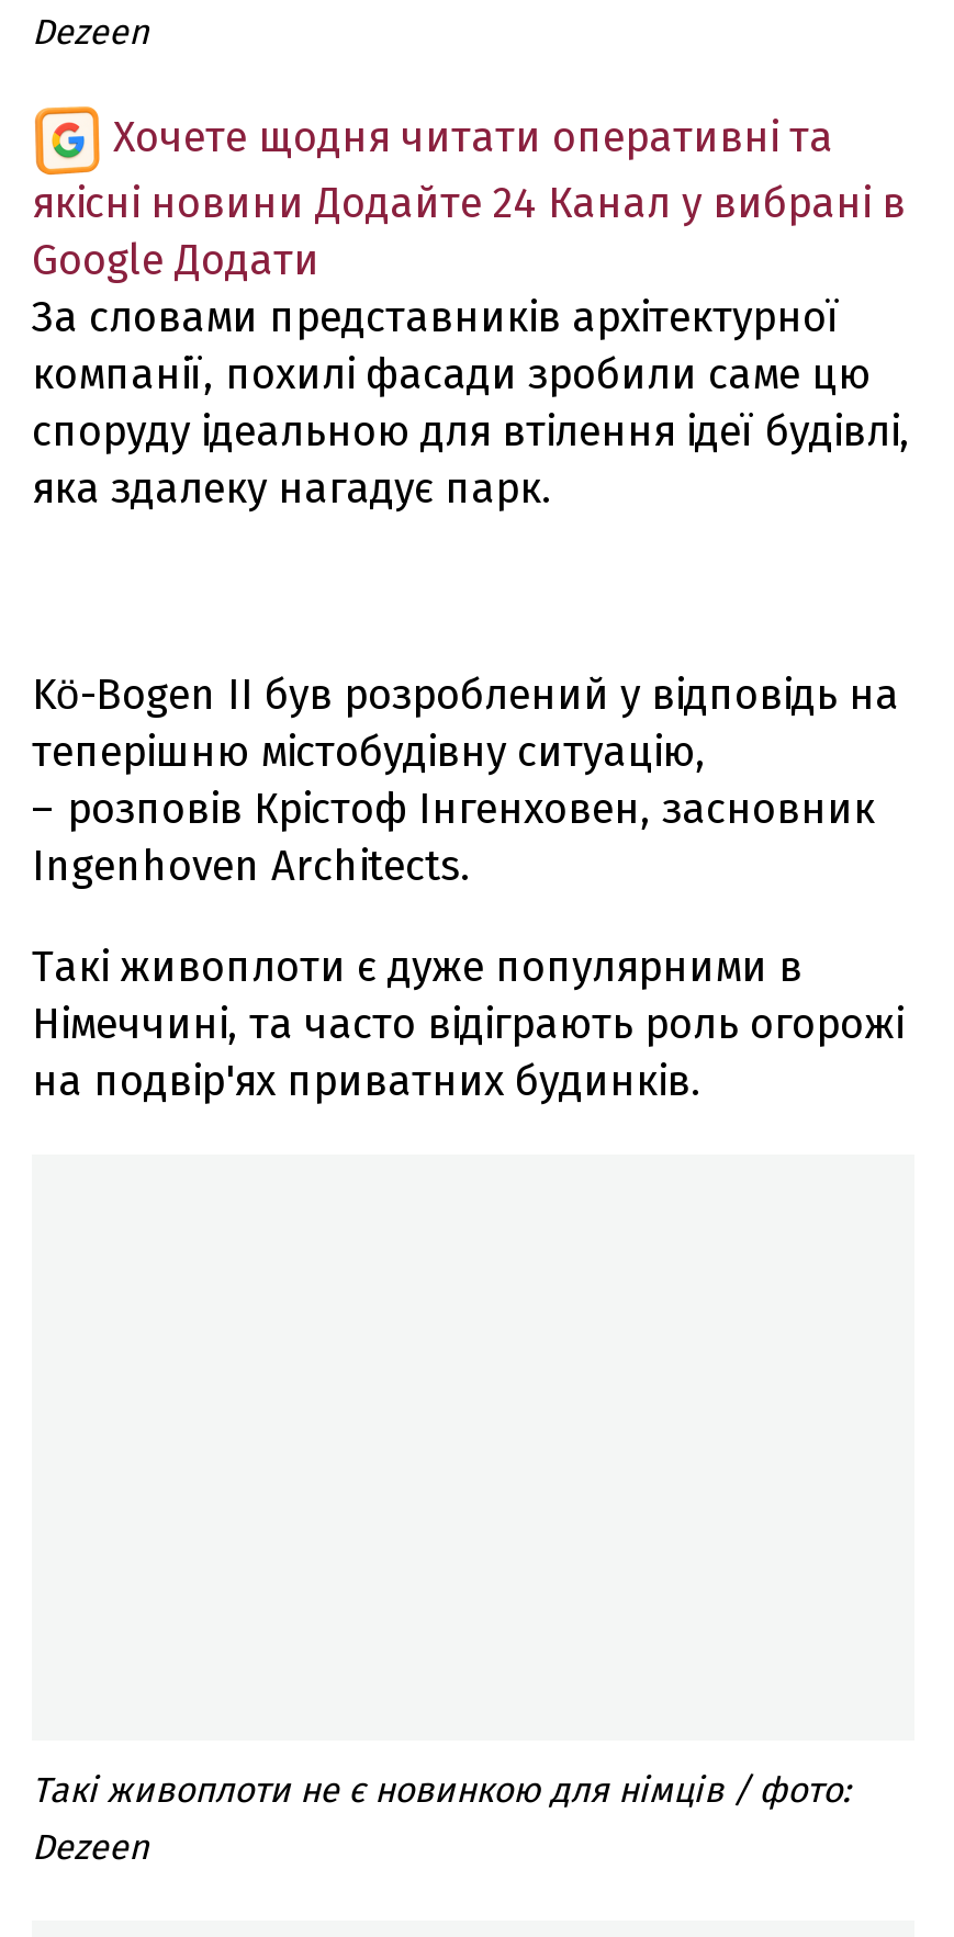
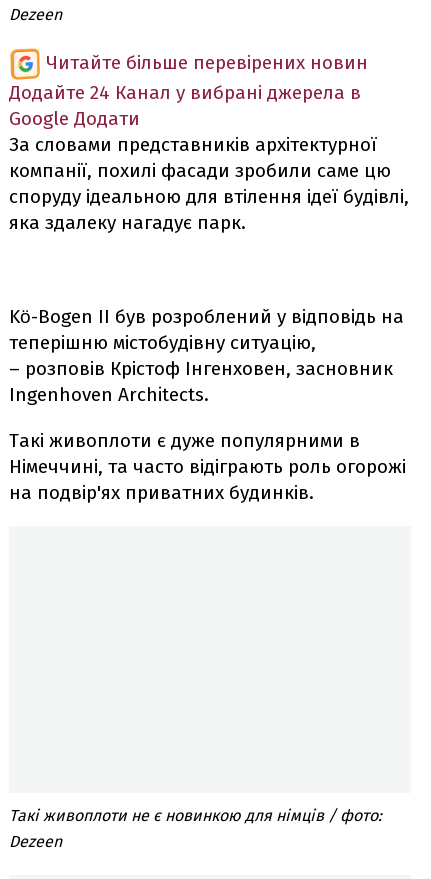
[32,111,906,227] Хочете щодня читати оперативні та | якісні новини Додайте 24 Канал у вибрані в -> [9,51,368,104] Читайте більше перевірених новин | Додайте 24 Канал у вибрані джерела в

